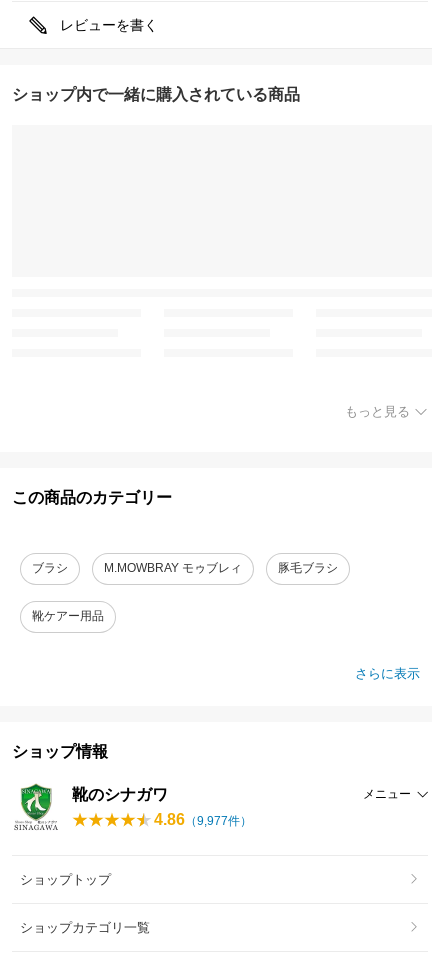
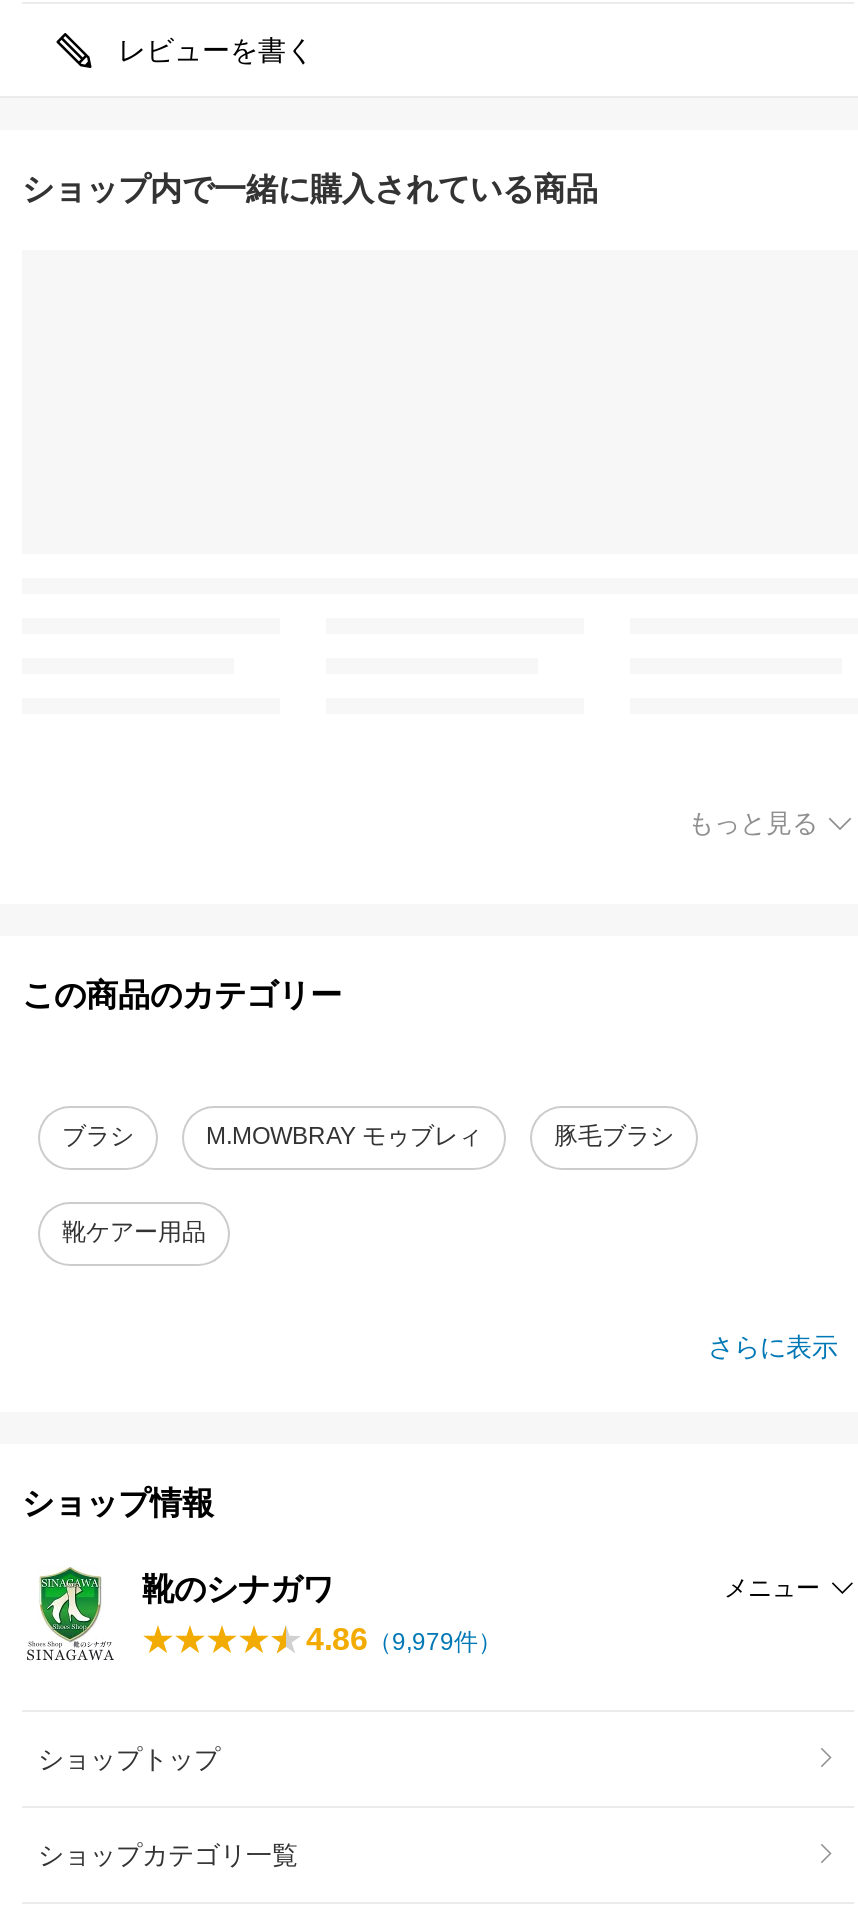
[154,811,252,828] 4.86（9,977件） -> [306,1622,502,1656] 4.86（9,979件）

